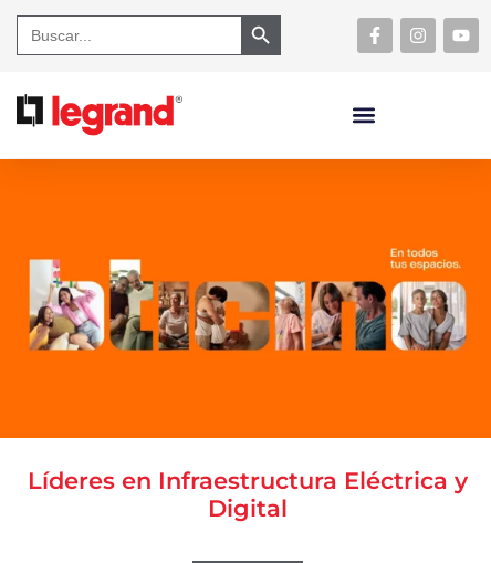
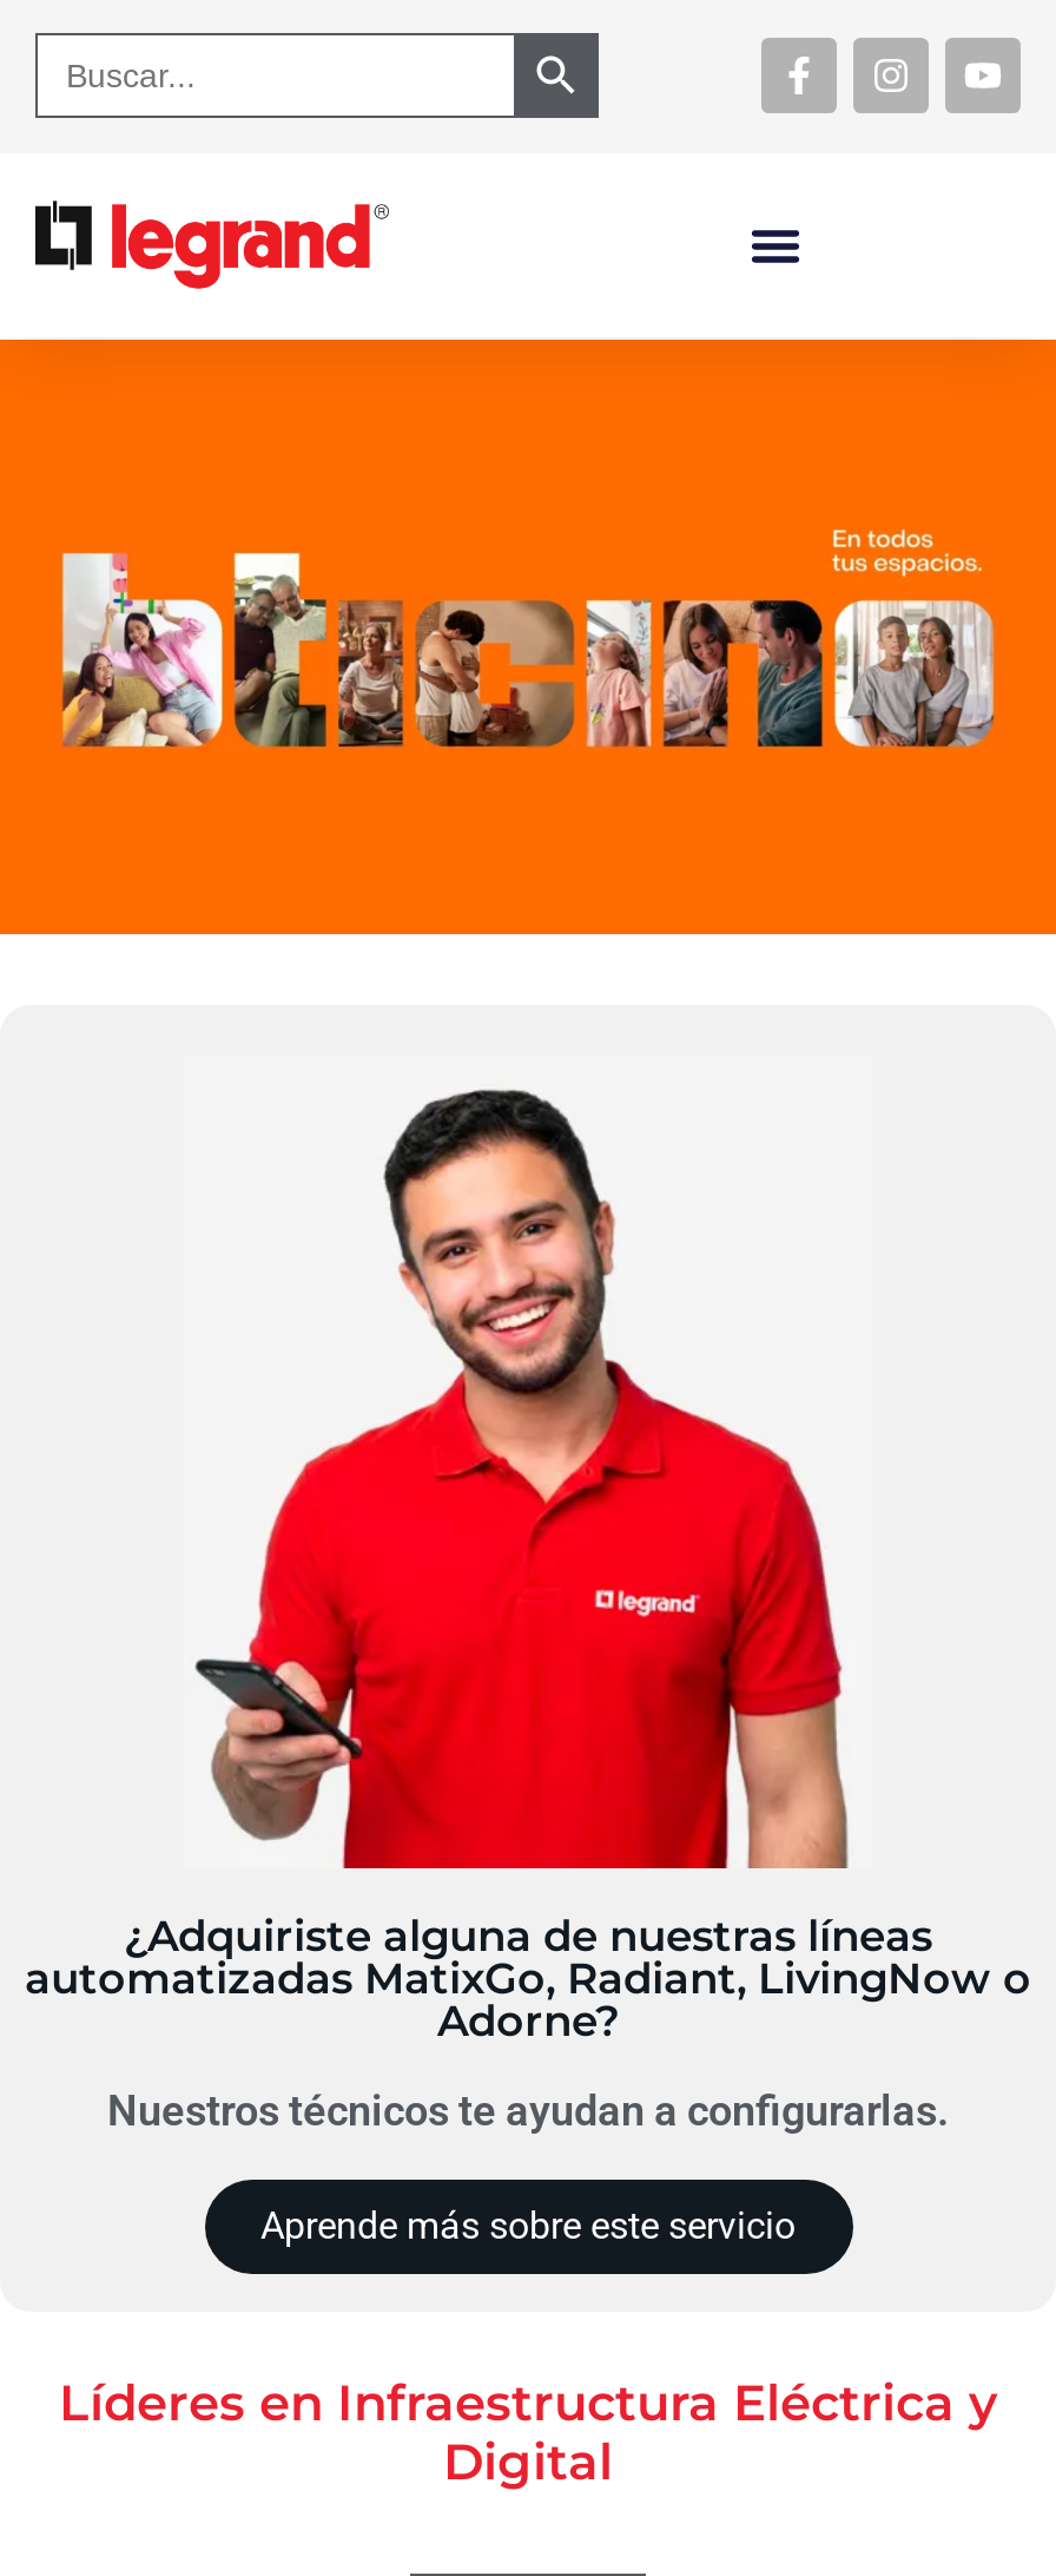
none -> [25,1087,1031,2249] [image] | ¿Adquiriste alguna de nuestras líneas | automatizadas MatixGo, Radiant, LivingNow o | Adorne? | Nuestros técnicos te ayudan a configurarlas. | Aprende más sobre este servicio
none -> [203,2154,856,2312] [image]

